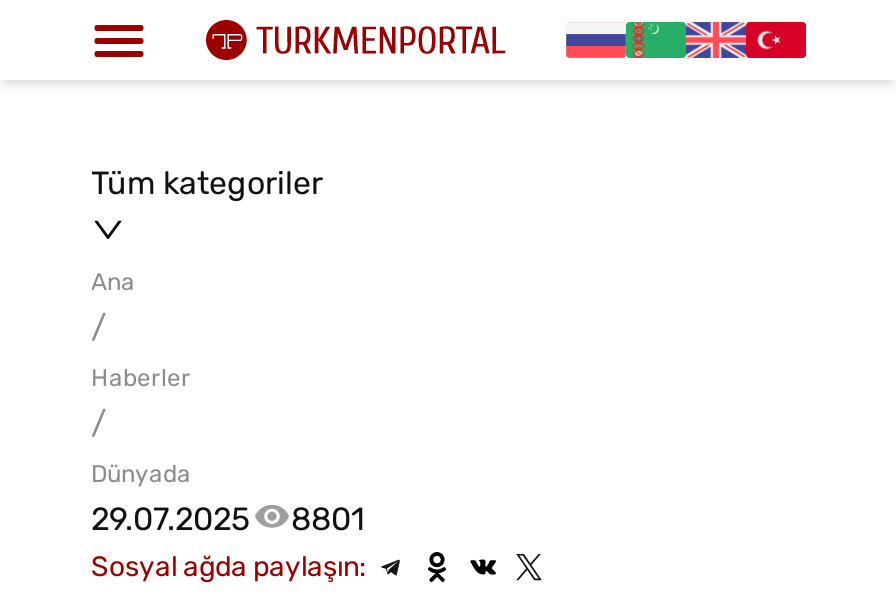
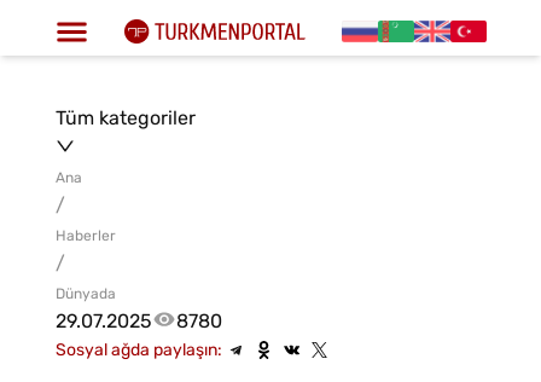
[91,500,365,538] 29.07.2025 8801 -> [55,309,222,332] 29.07.2025 8780

